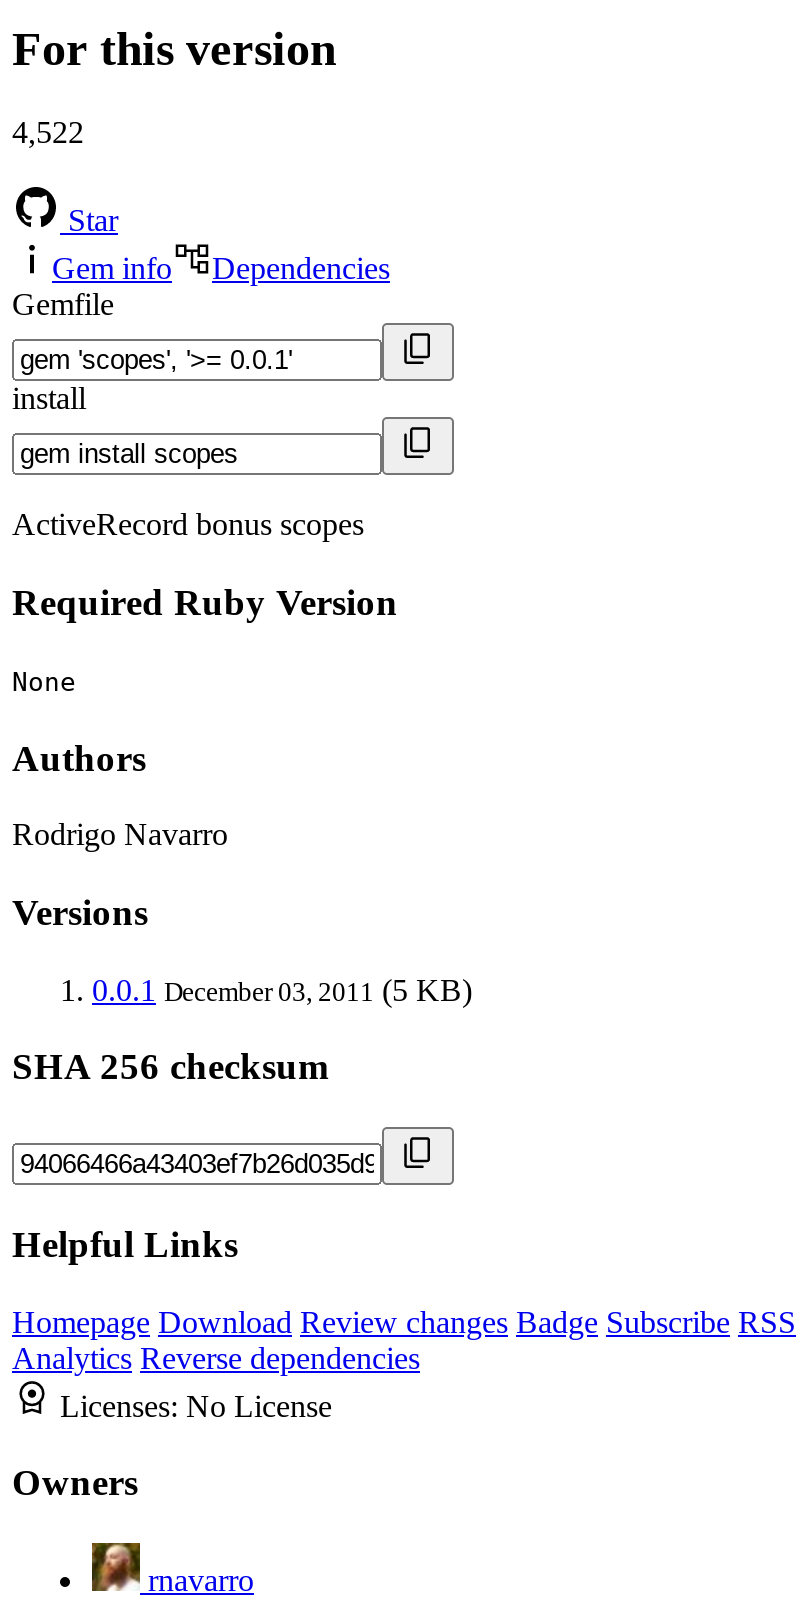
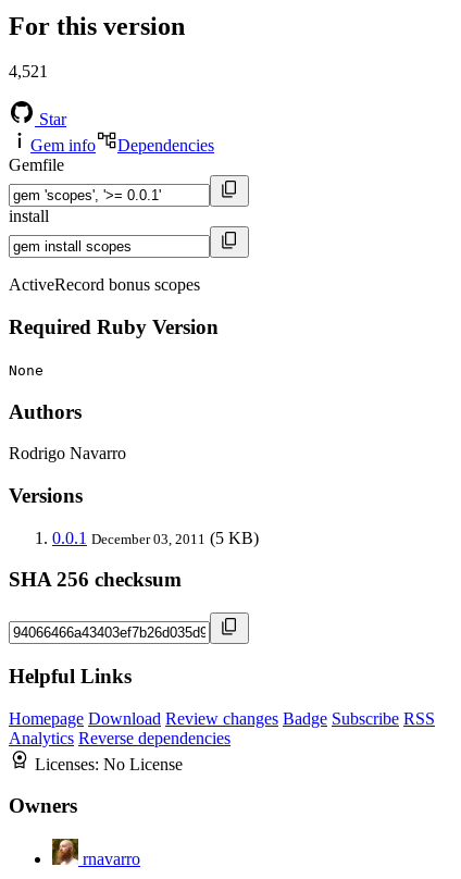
[12,116,84,150] 4,522 -> [9,62,48,81] 4,521

